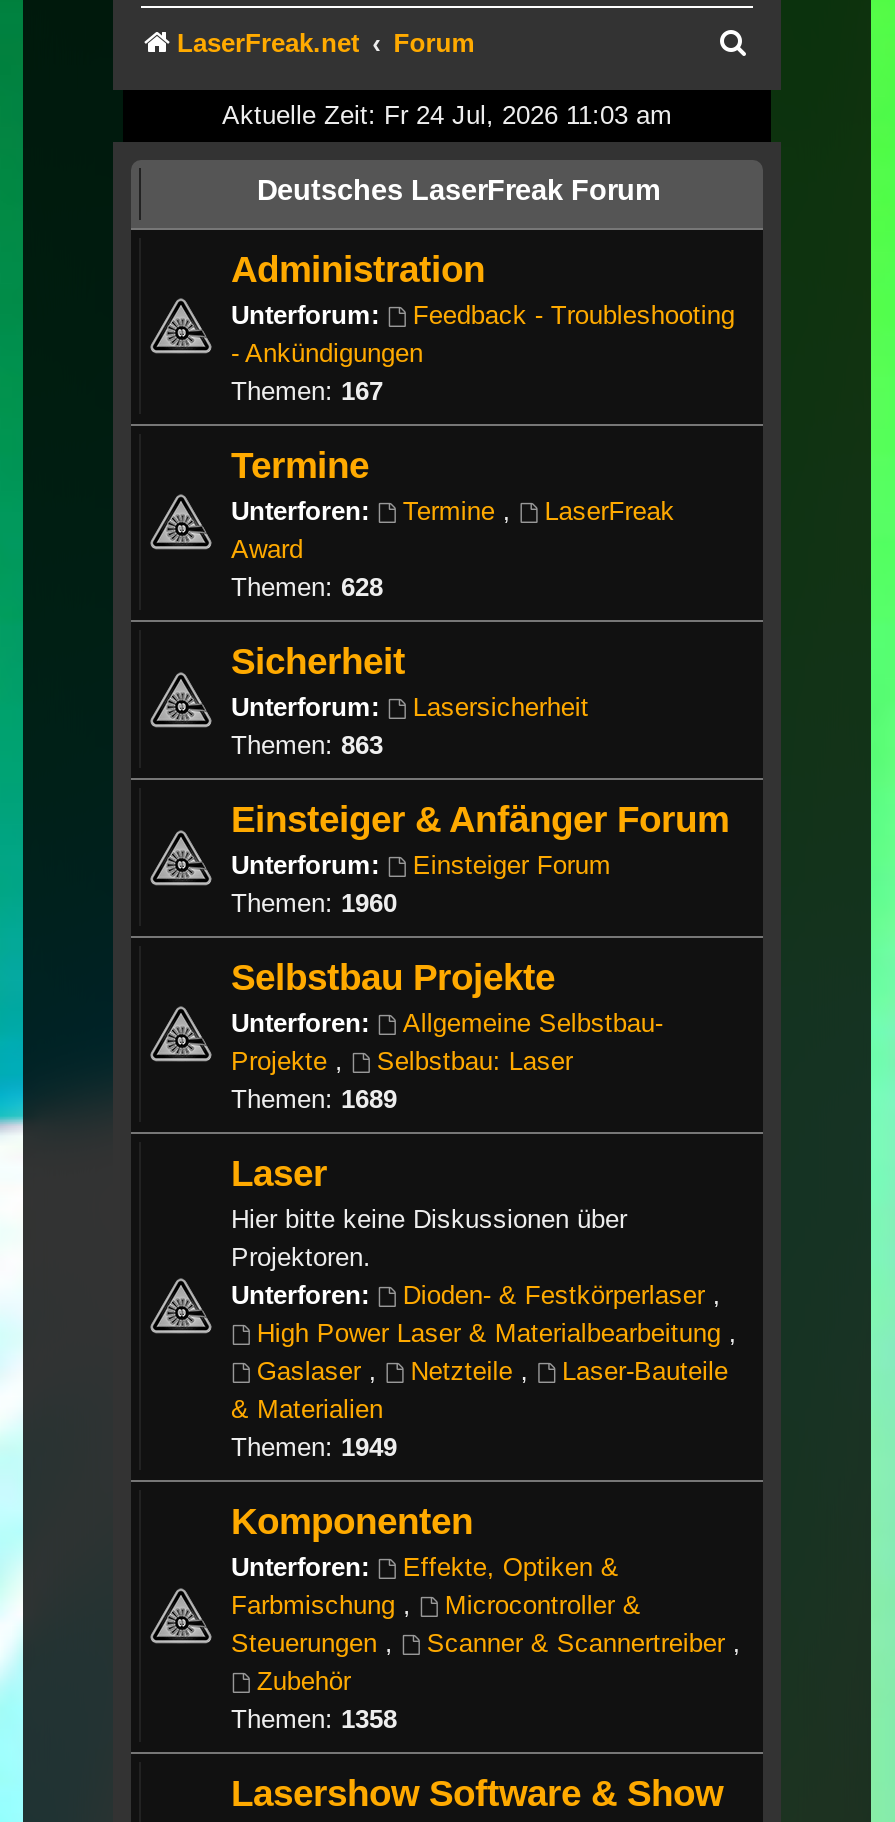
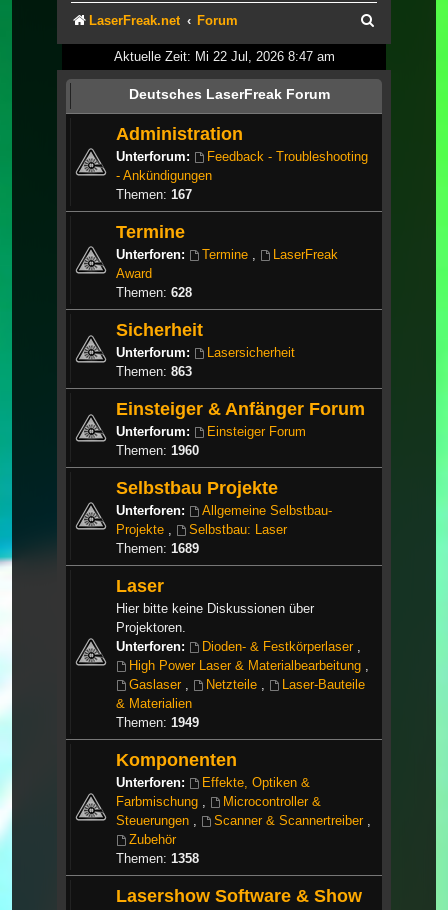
[222,100,672,130] Aktuelle Zeit: Fr 24 Jul, 2026 11:03 am -> [113,49,334,64] Aktuelle Zeit: Mi 22 Jul, 2026 8:47 am

